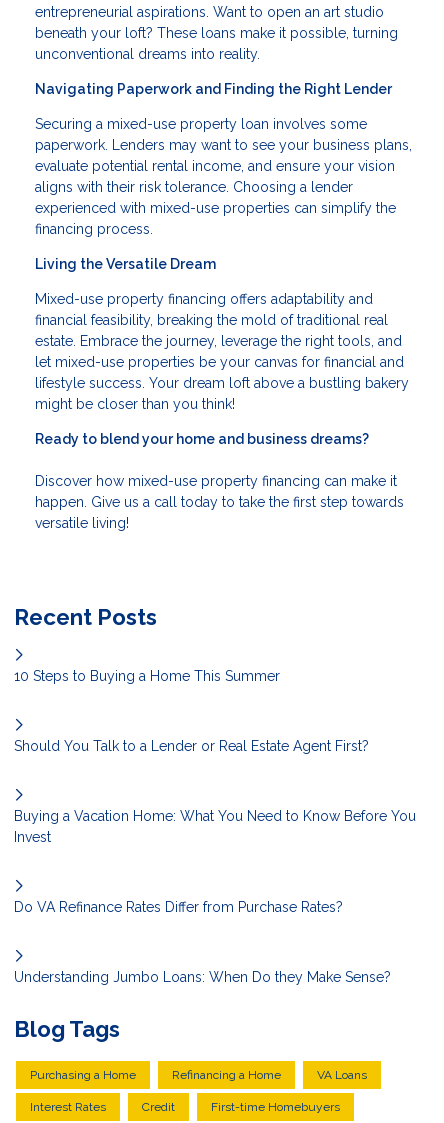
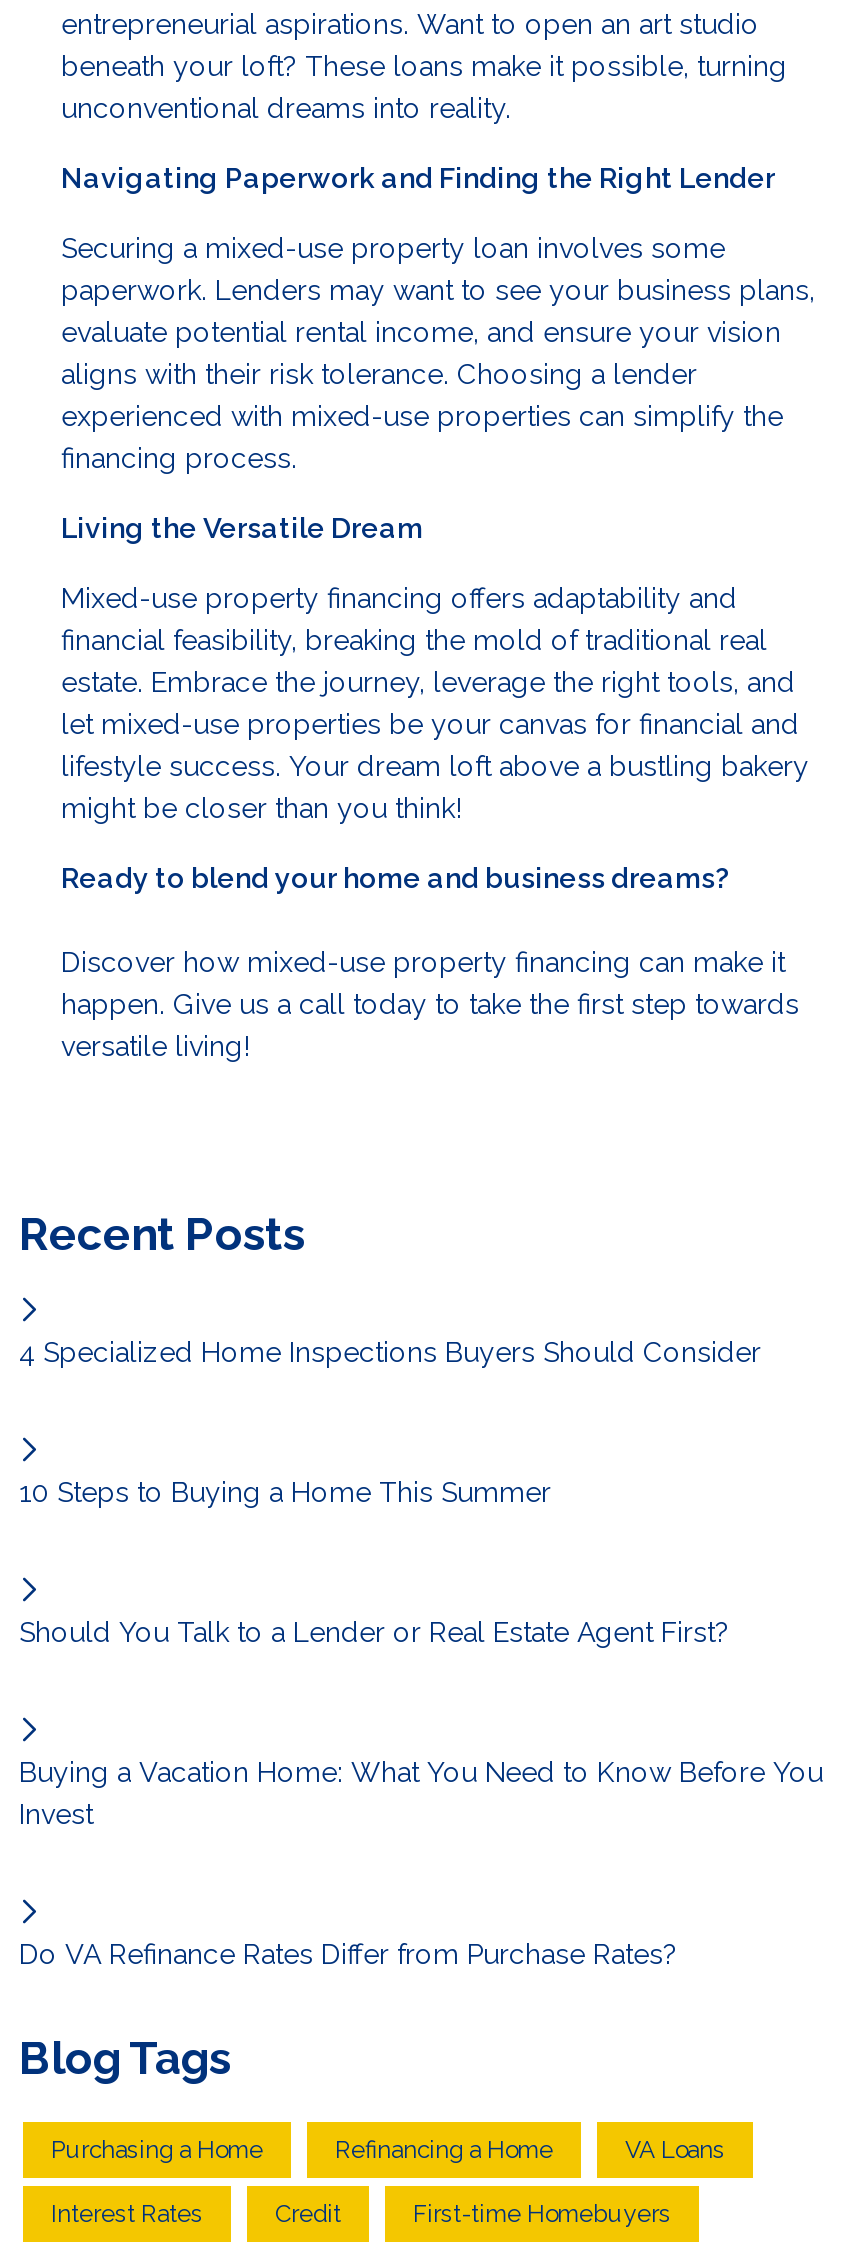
none -> [19,1335,761,1367] 4 Specialized Home Inspections Buyers Should Consider
moved [14,668,416,915] -> [19,1475,823,1969]: 10 Steps to Buying a Home This Summer | Should You Talk to a Lender or Real Estate Agent First? | Buying a Vacation Home: What You Need to Know Before You | Invest | Do VA Refinance Rates Differ from Purchase Rates?
[14,969,391,985] Understanding Jumbo Loans: When Do they Make Sense? -> none

